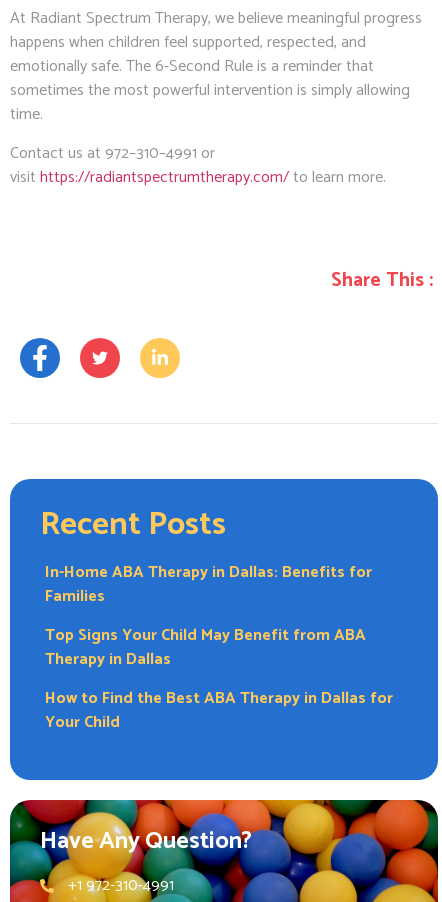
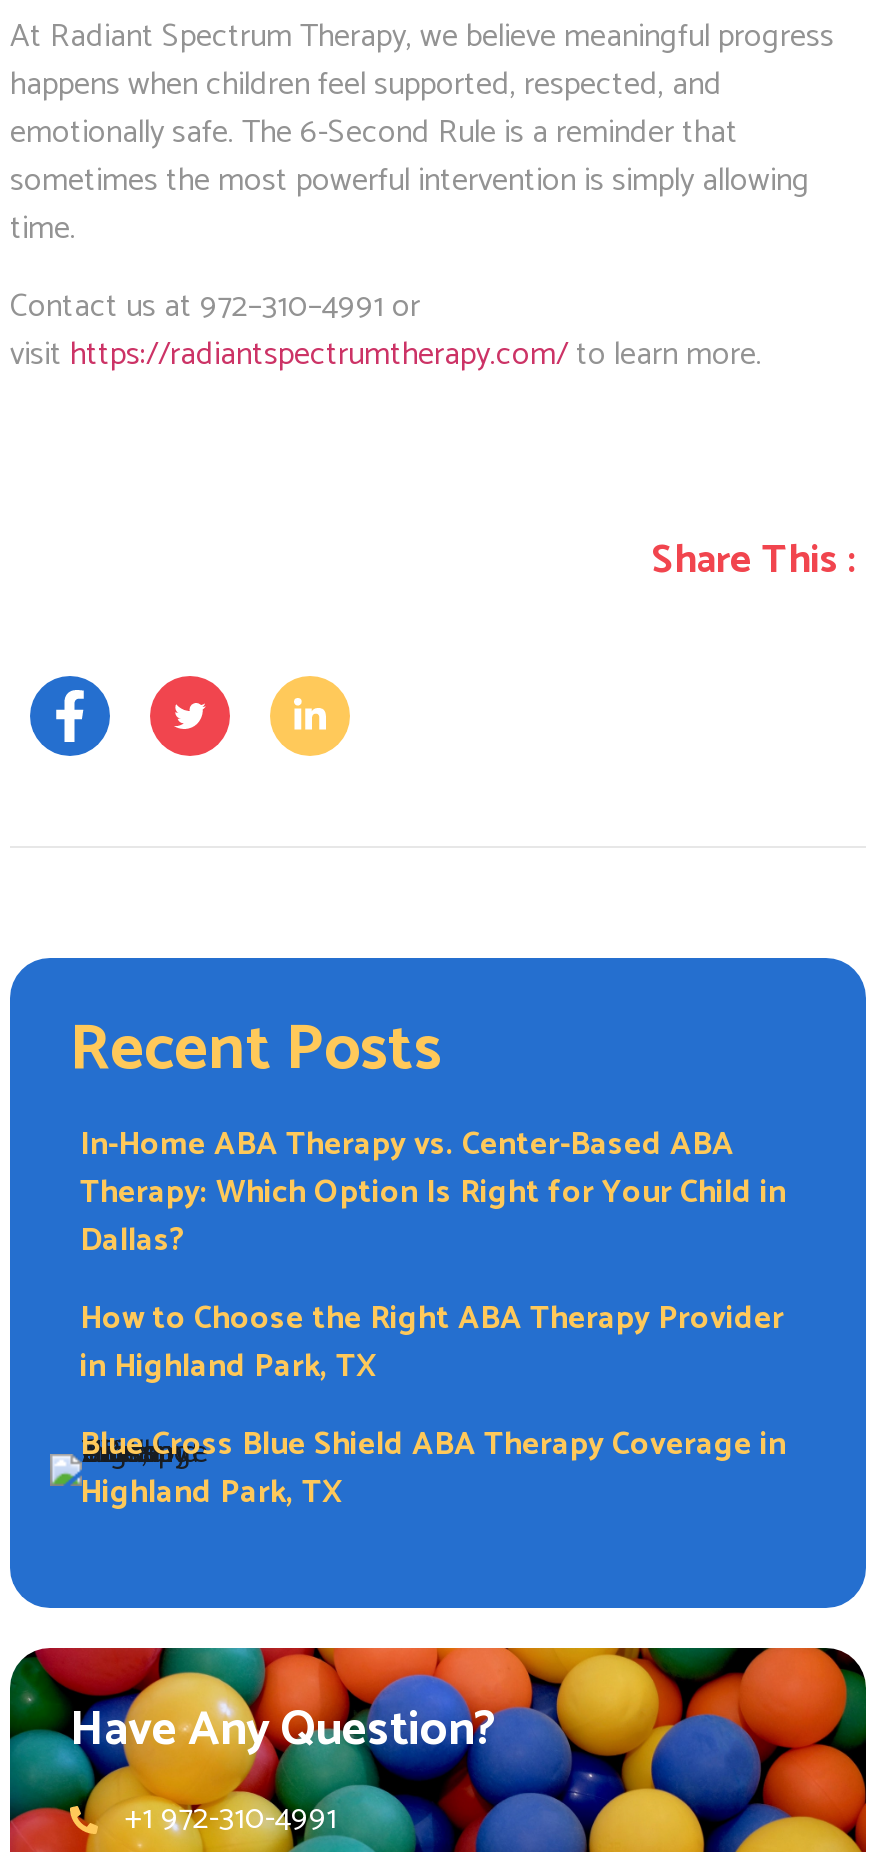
[45,559,393,736] In-Home ABA Therapy in Dallas: Benefits for | Families | Top Signs Your Child May Benefit from ABA | Therapy in Dallas | How to Find the Best ABA Therapy in Dallas for | Your Child -> [80,1117,786,1519] In-Home ABA Therapy vs. Center-Based ABA | Therapy: Which Option Is Right for Your Child in | Dallas? | How to Choose the Right ABA Therapy Provider | in Highland Park, TX | Blue Cross Blue Shield ABA Therapy Coverage in | Highland Park, TX

